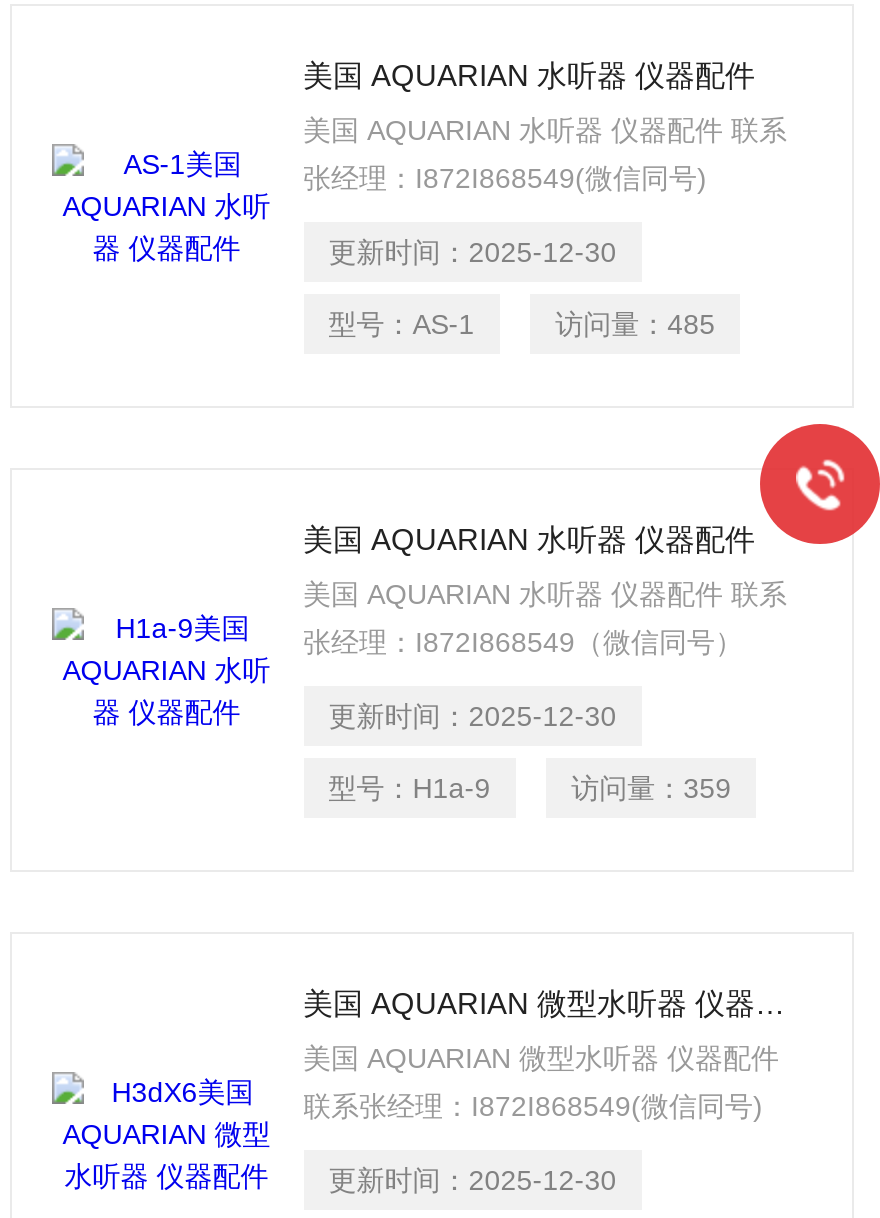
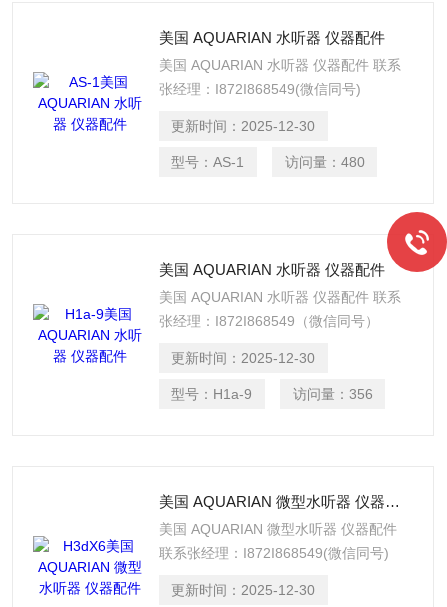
[555,308,715,340] 访问量：485 -> [285,154,365,170] 访问量：480
[571,772,731,804] 访问量：359 -> [293,386,373,402] 访问量：356

